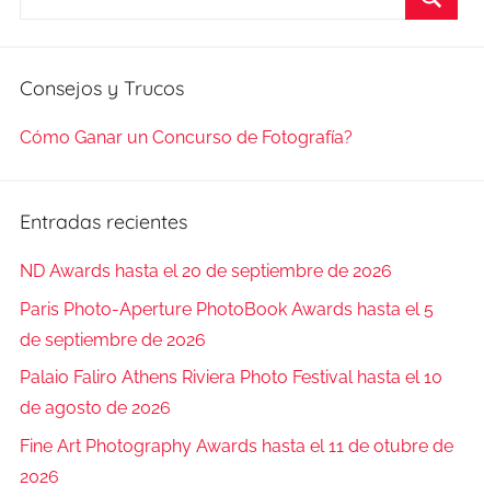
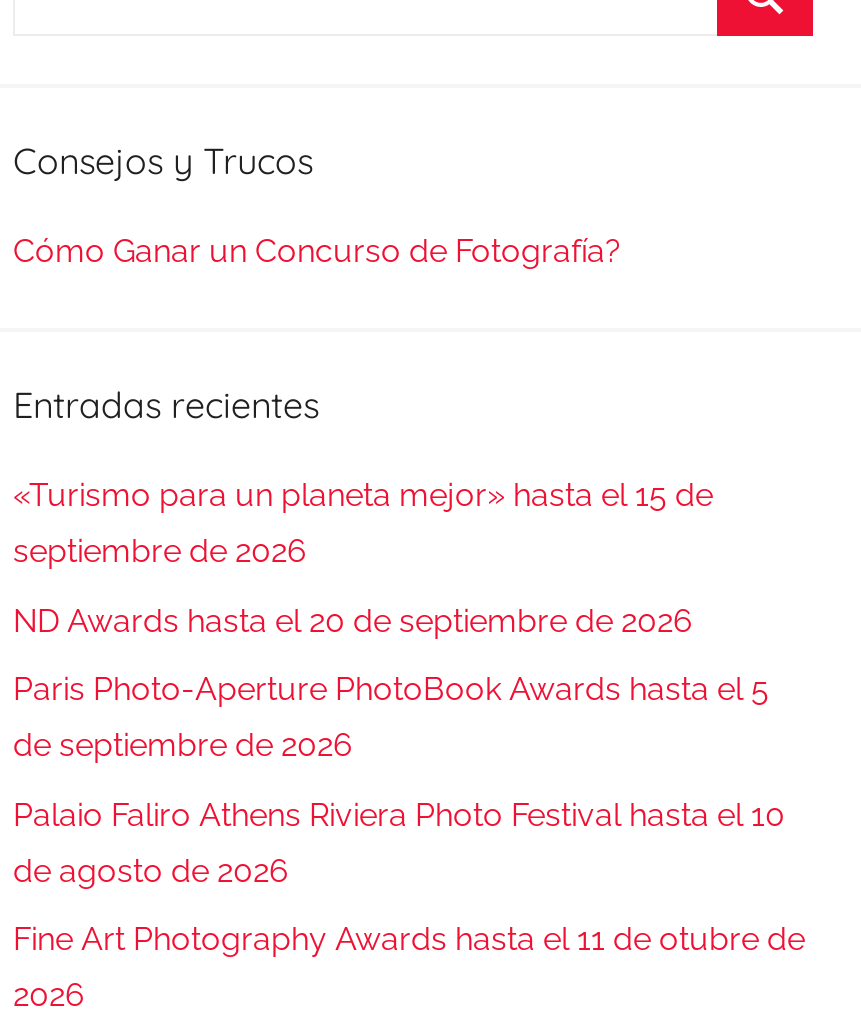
none -> [13,477,713,571] «Turismo para un planeta mejor» hasta el 15 de | septiembre de 2026

